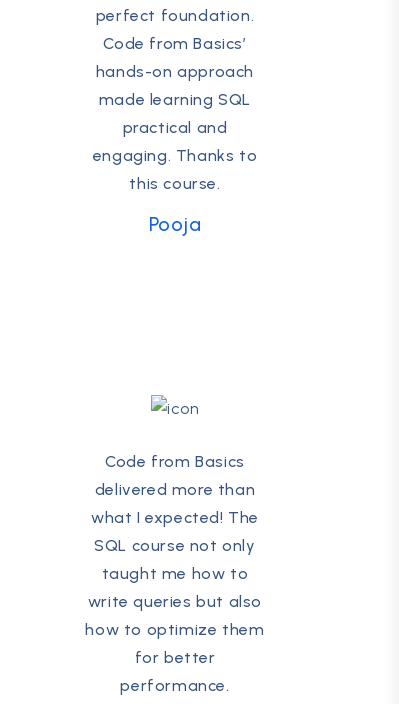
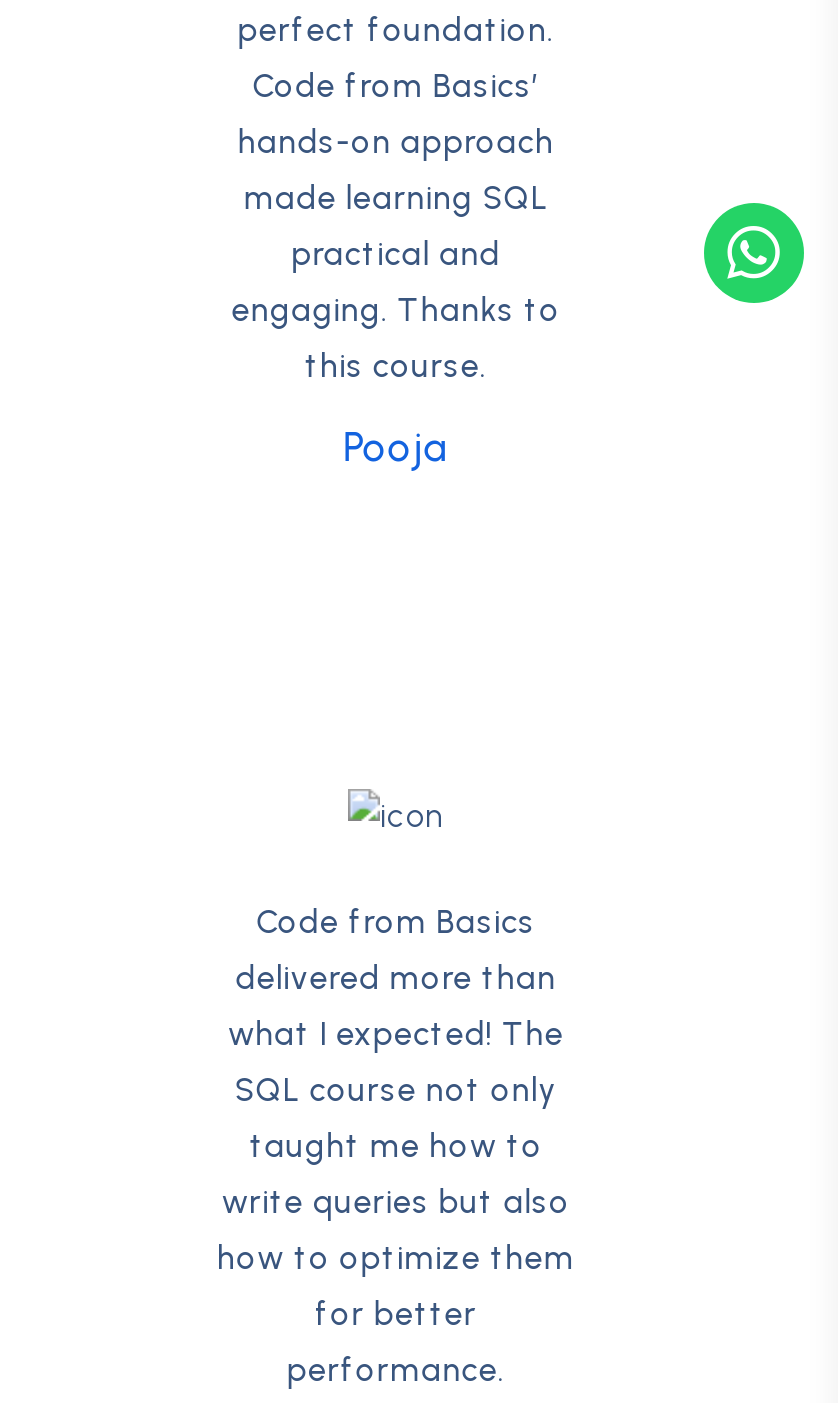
none -> [702,201,806,305] [image]

